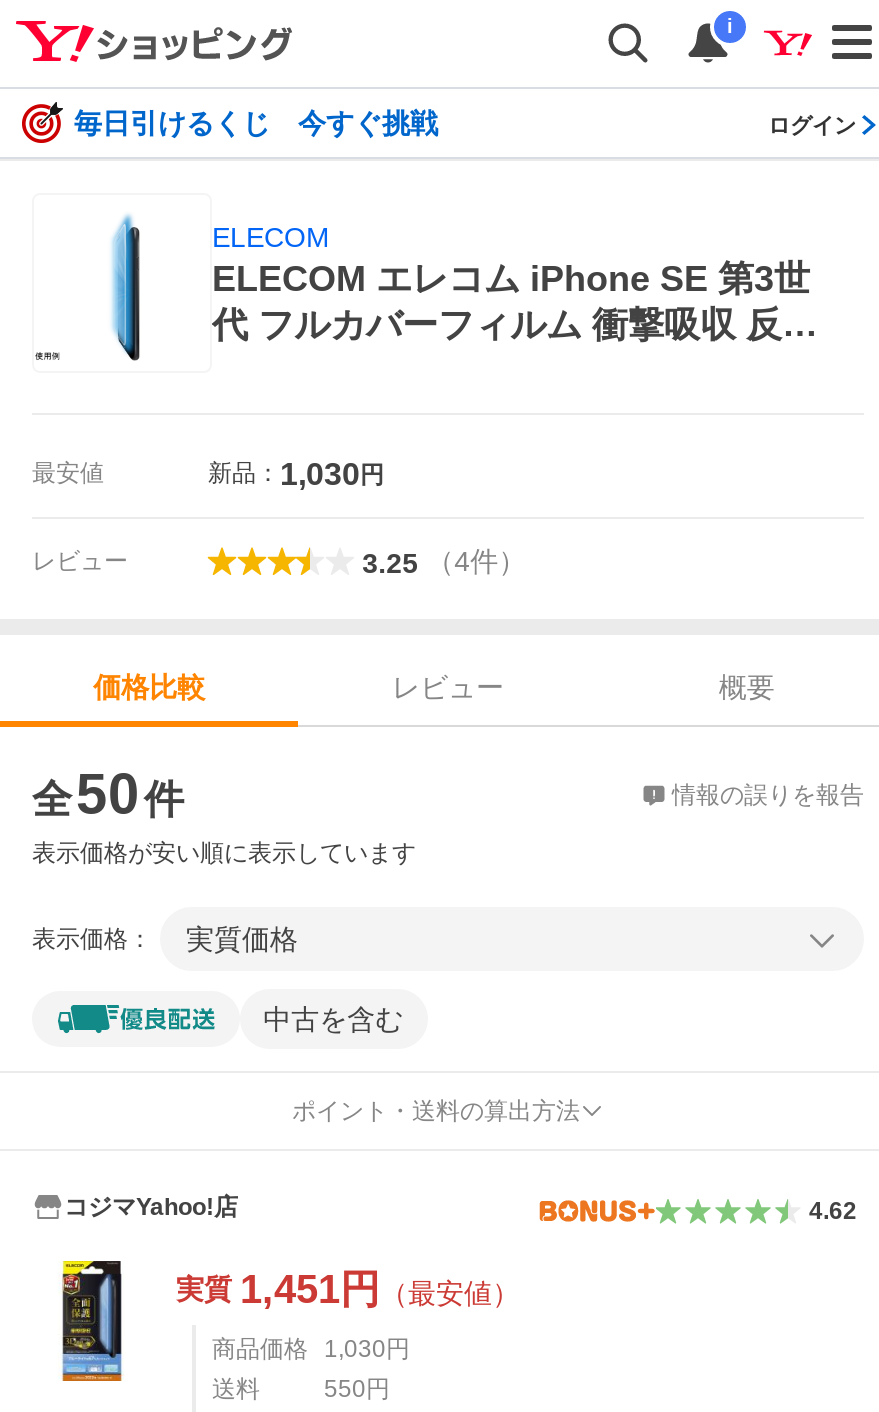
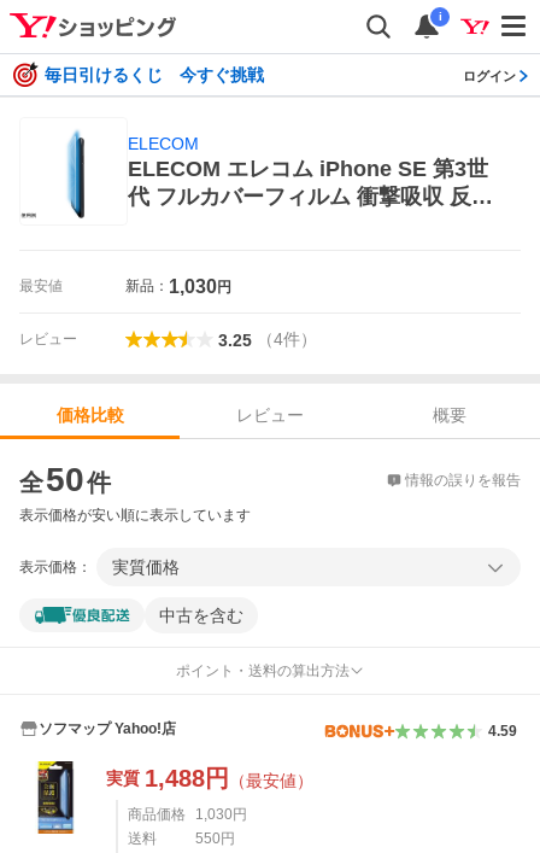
[64,1193,857,1225] コジマYahoo!店 | 4.62 -> [39,720,516,740] ソフマップ Yahoo!店 | 4.59
[176,1267,520,1311] 実質1,451円（最安値） -> [106,765,313,791] 実質1,488円（最安値）

